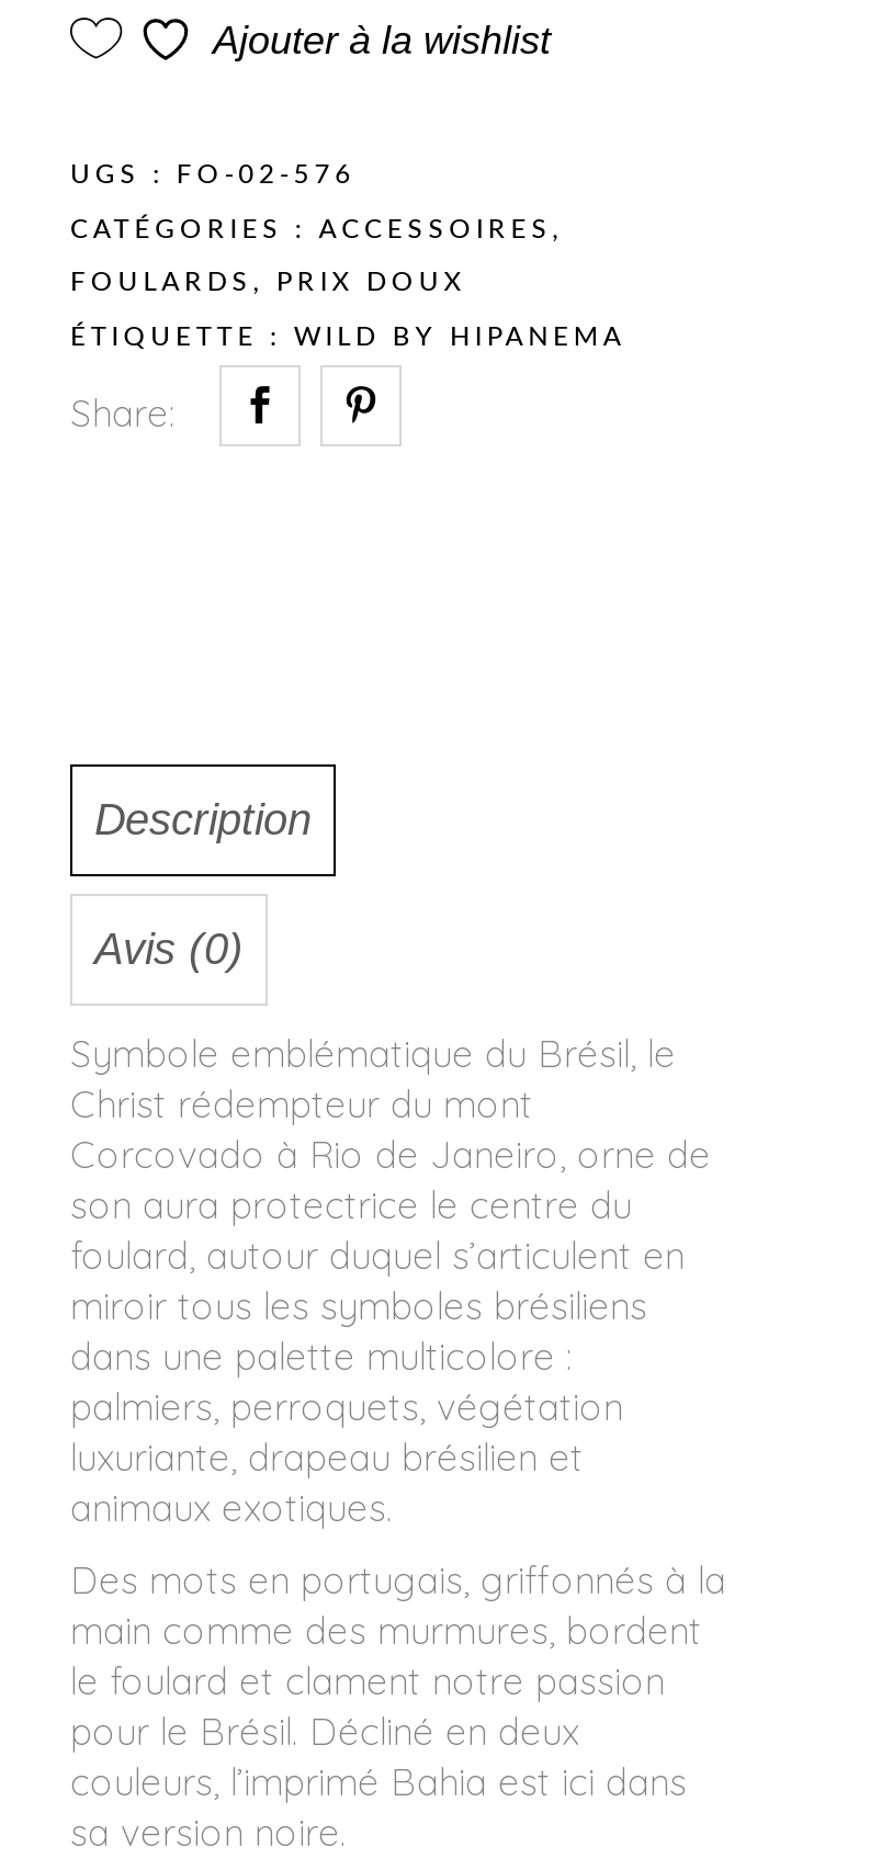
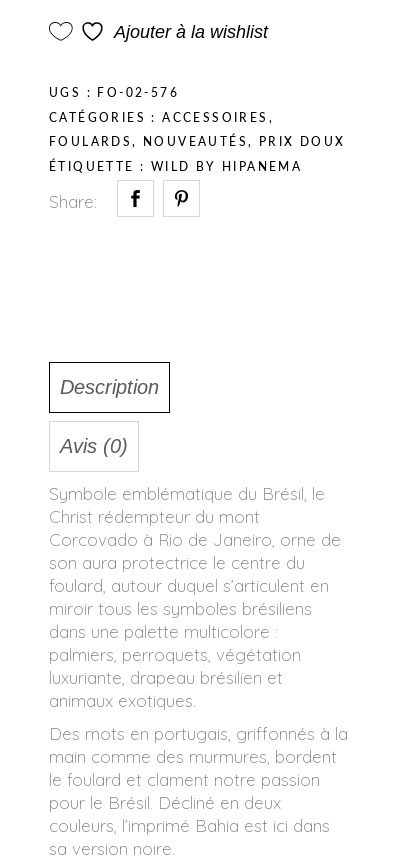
[70,269,466,295] FOULARDS, PRIX DOUX -> [49,136,345,148] FOULARDS, NOUVEAUTÉS, PRIX DOUX

